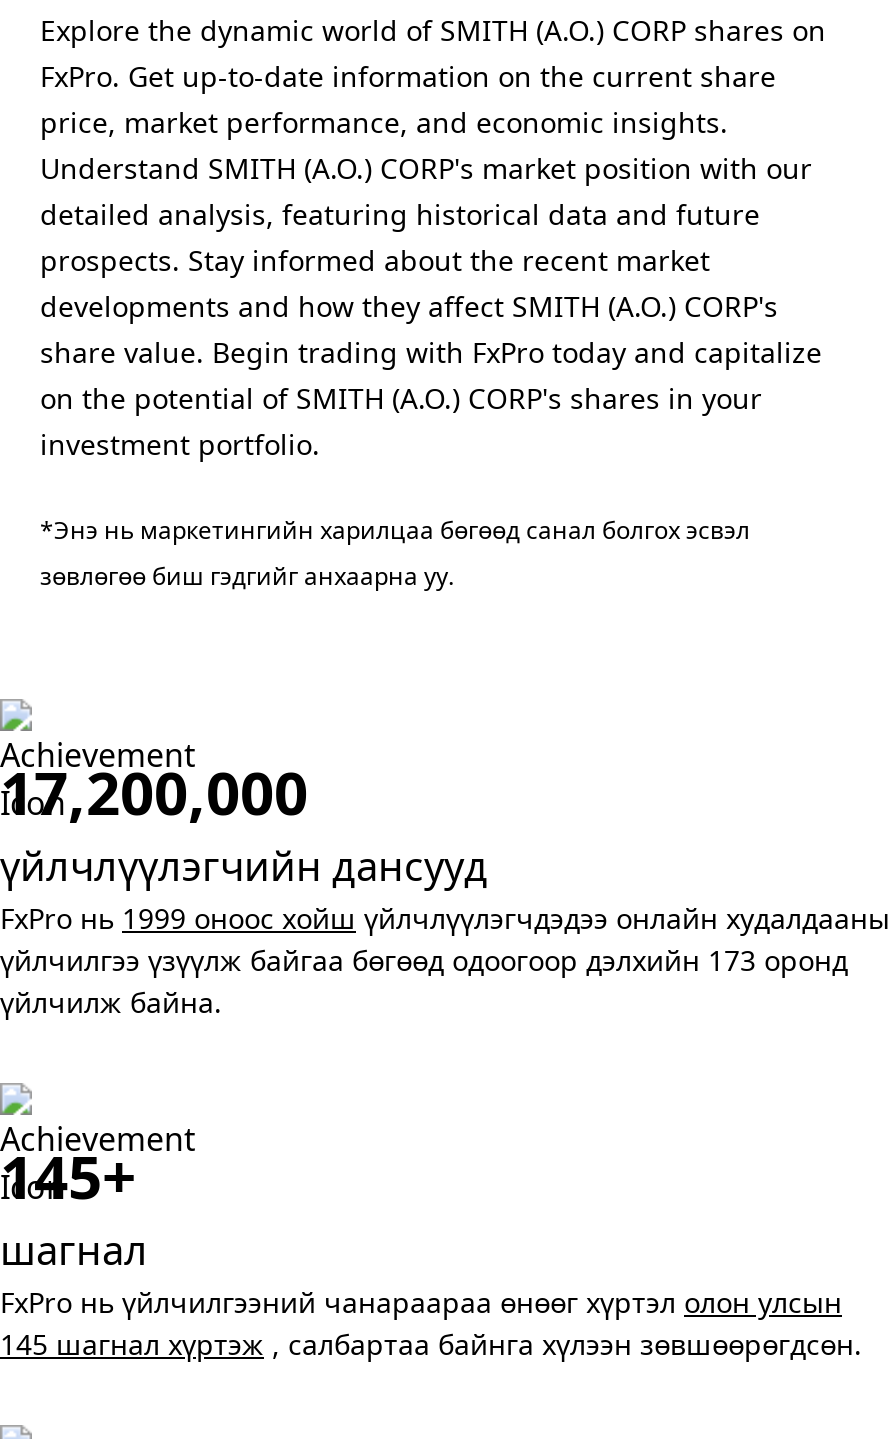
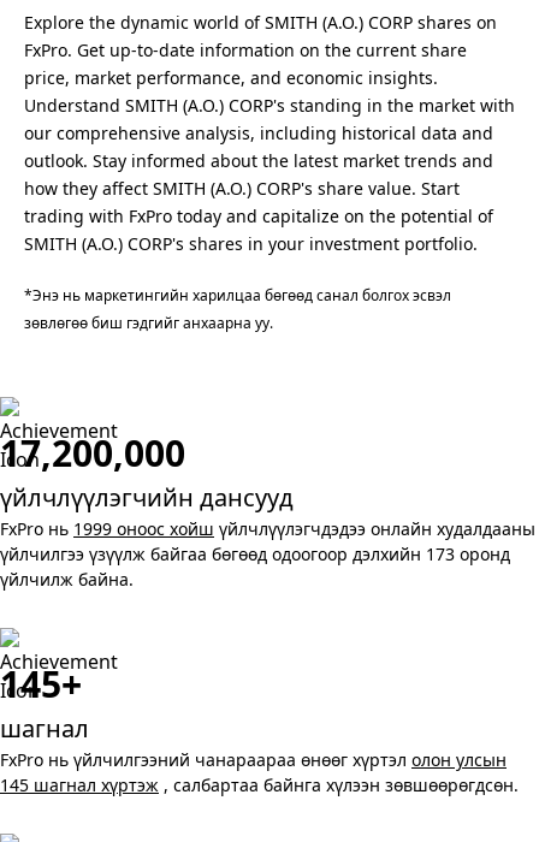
[40,149,822,463] Understand SMITH (A.O.) CORP's market position with our | detailed analysis, featuring historical data and future | prospects. Stay informed about the recent market | developments and how they affect SMITH (A.O.) CORP's | share value. Begin trading with FxPro today and capitalize | on the potential of SMITH (A.O.) CORP's shares in your | investment portfolio. -> [24,94,515,255] Understand SMITH (A.O.) CORP's standing in the market with | our comprehensive analysis, including historical data and | outlook. Stay informed about the latest market trends and | how they affect SMITH (A.O.) CORP's share value. Start | trading with FxPro today and capitalize on the potential of | SMITH (A.O.) CORP's shares in your investment portfolio.

